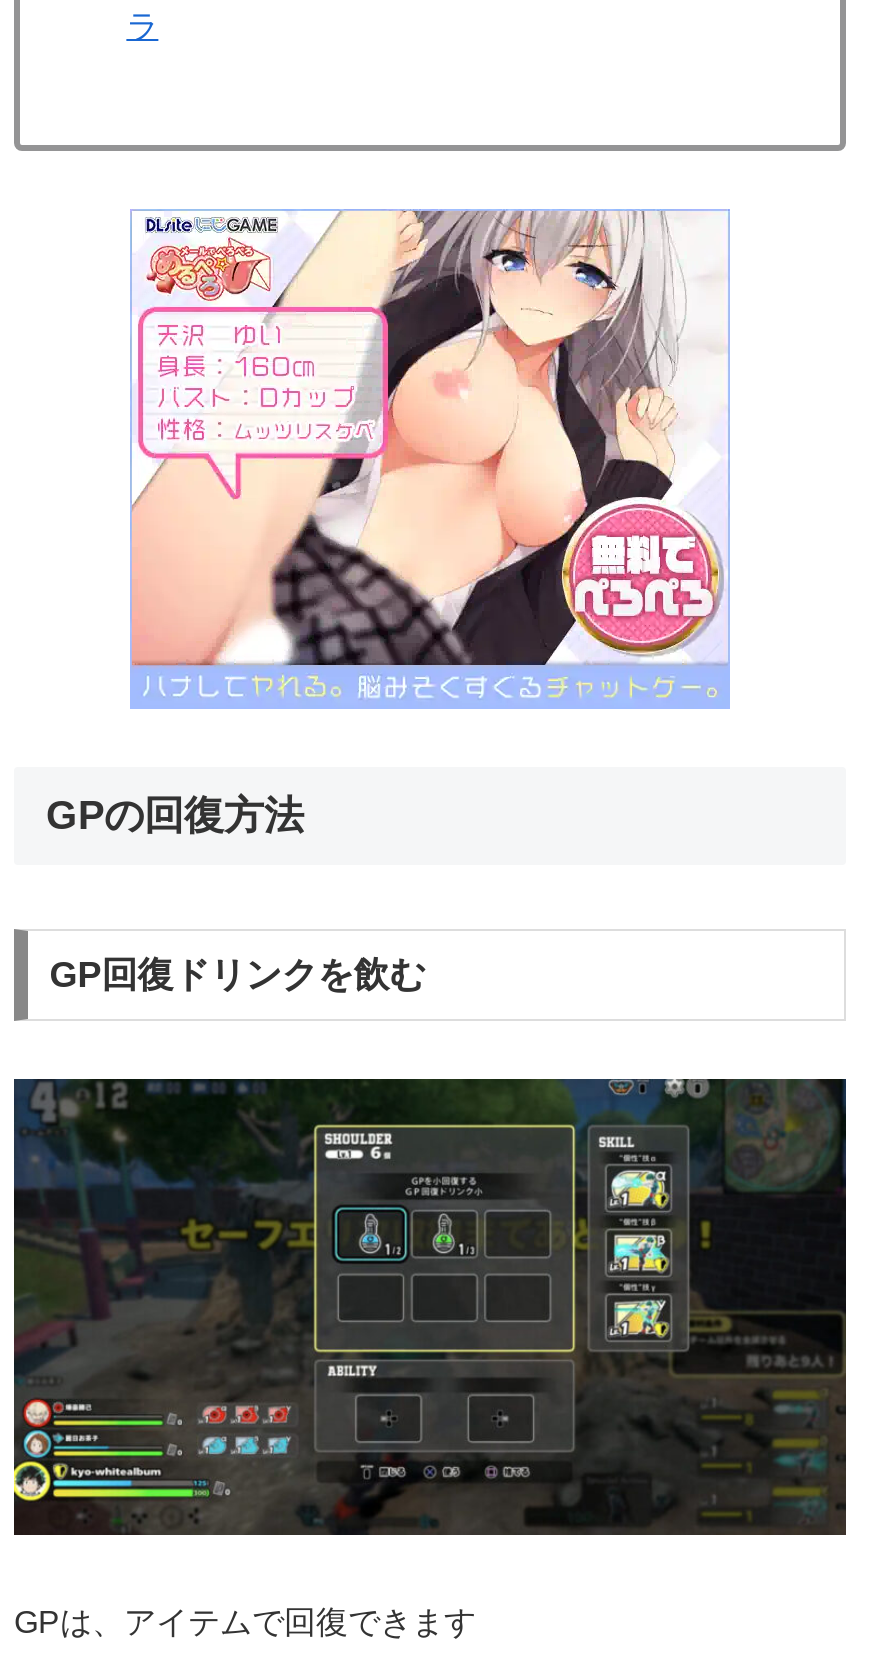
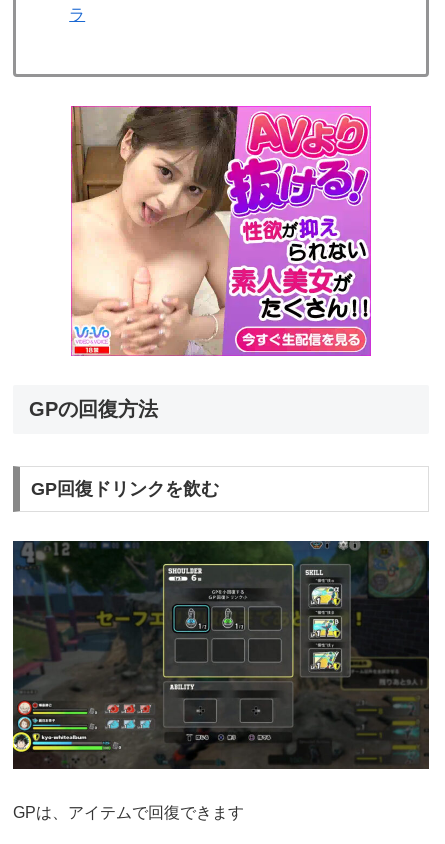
[130,209,730,709] [image] -> [70,105,372,357] [image]

